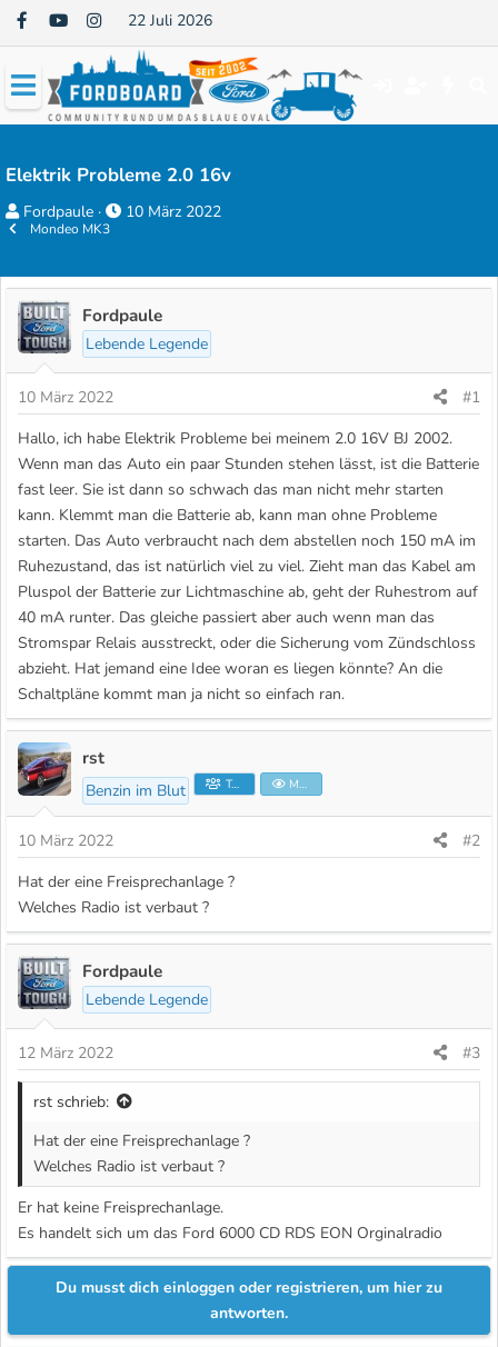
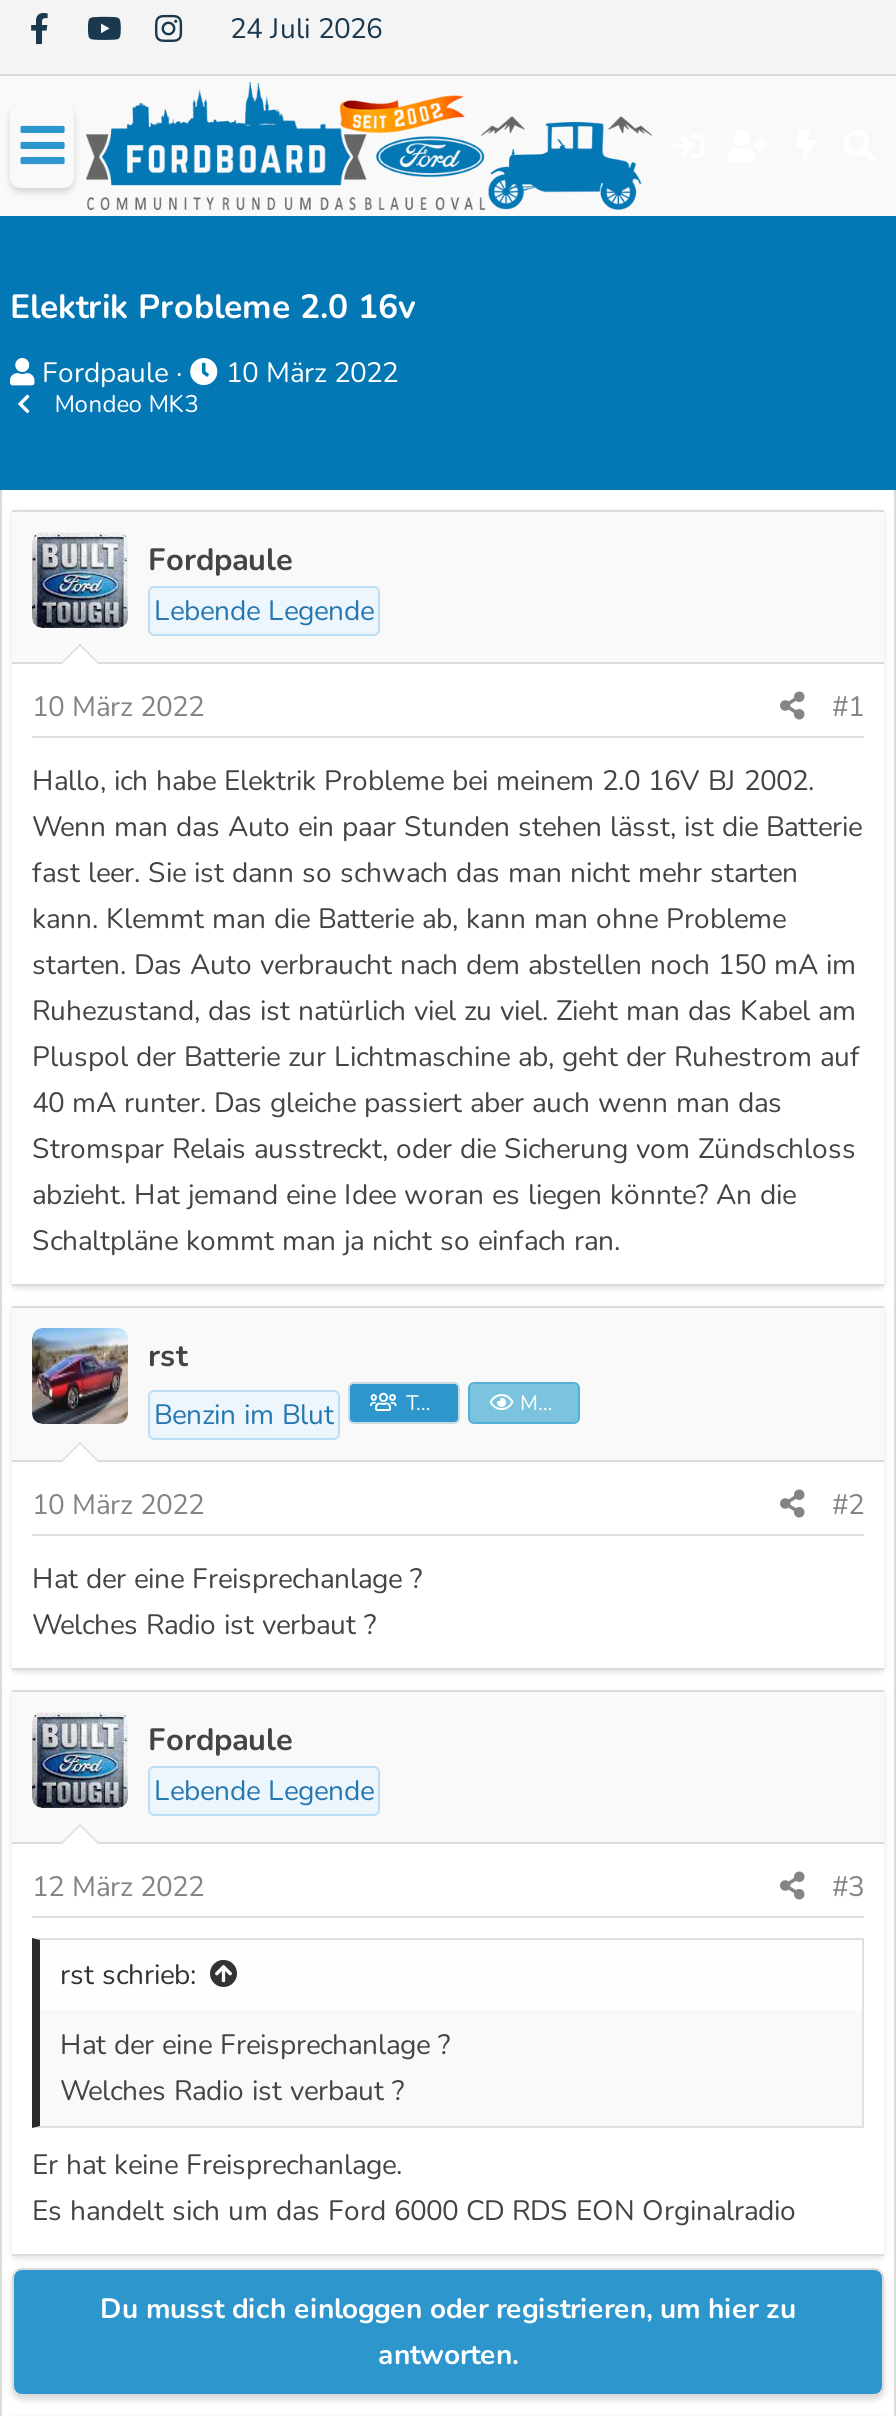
[128,10,212,31] 22 Juli 2026 -> [230,10,382,48] 24 Juli 2026

